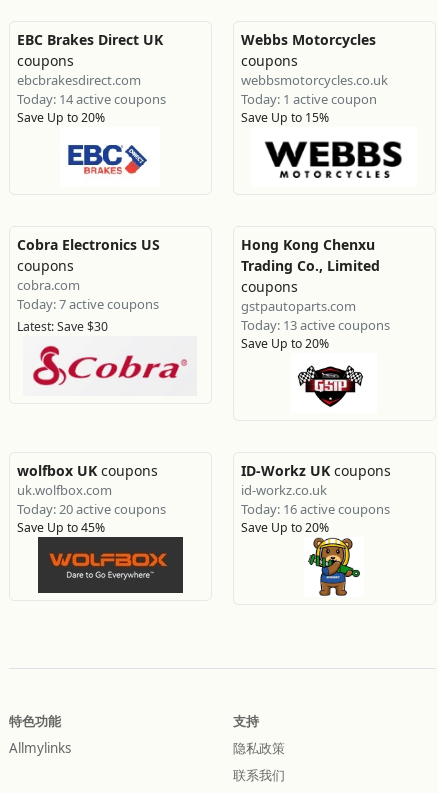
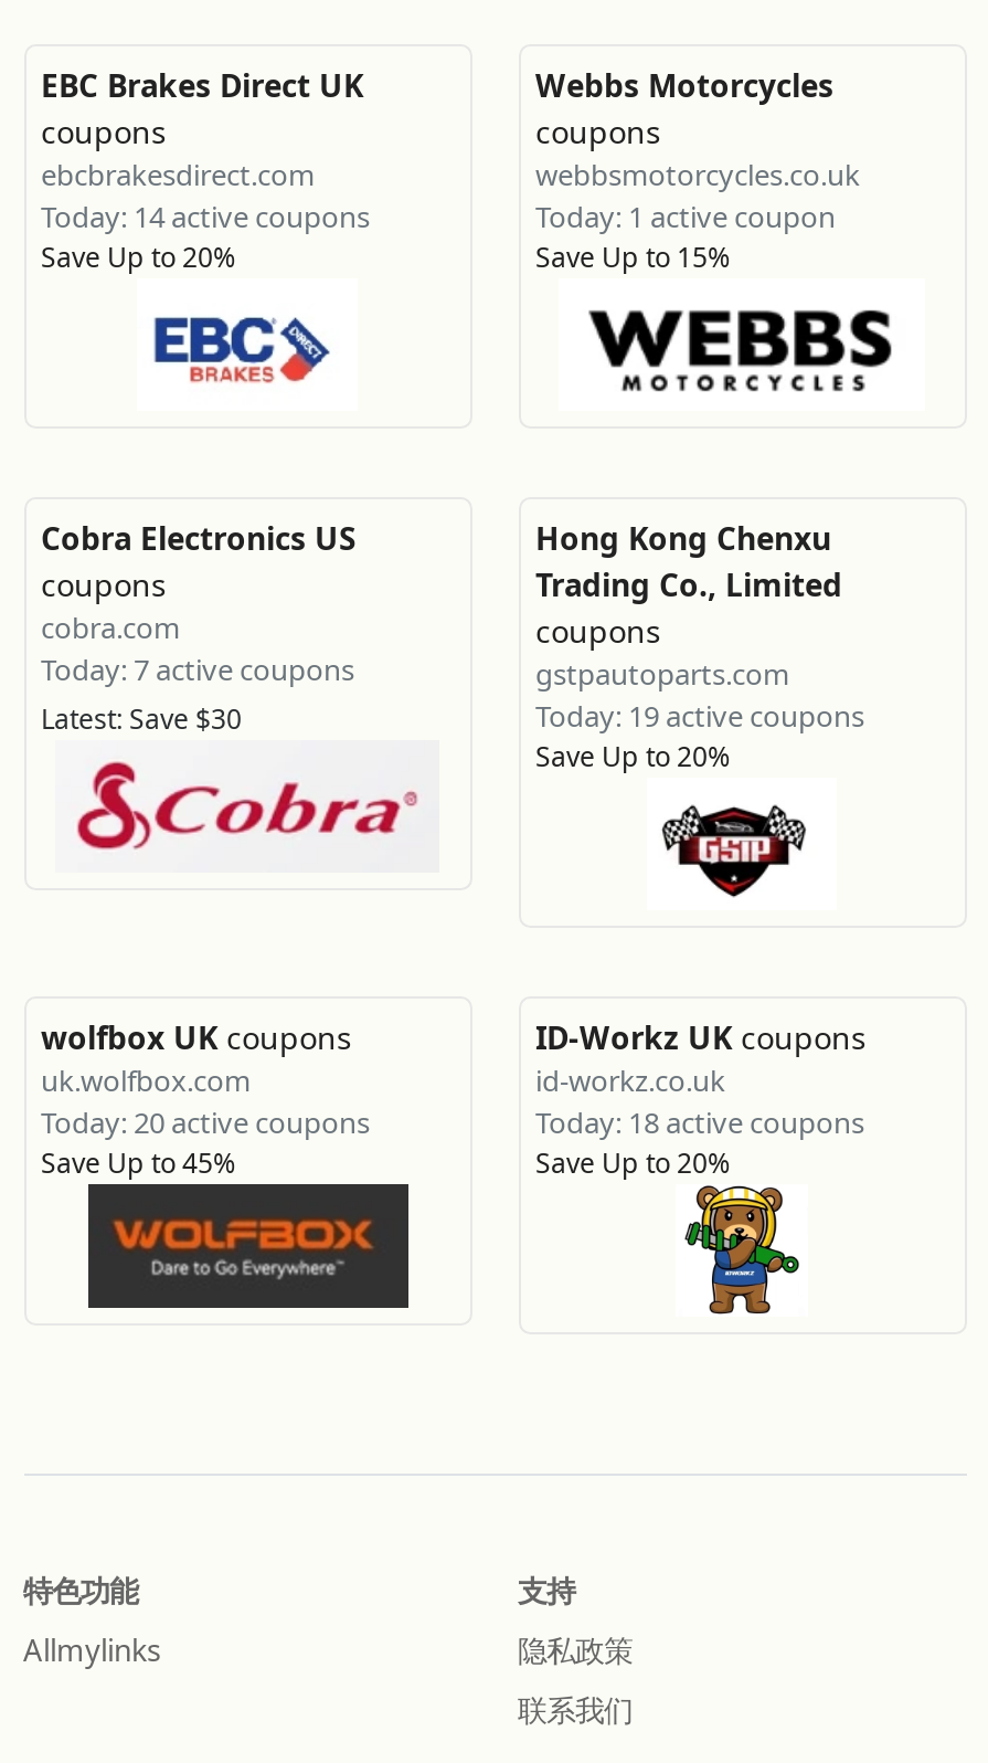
[240,316,389,334] Today: 13 active coupons -> [535,696,864,736] Today: 19 active coupons
[240,500,389,518] Today: 16 active coupons -> [535,1102,864,1142] Today: 18 active coupons

